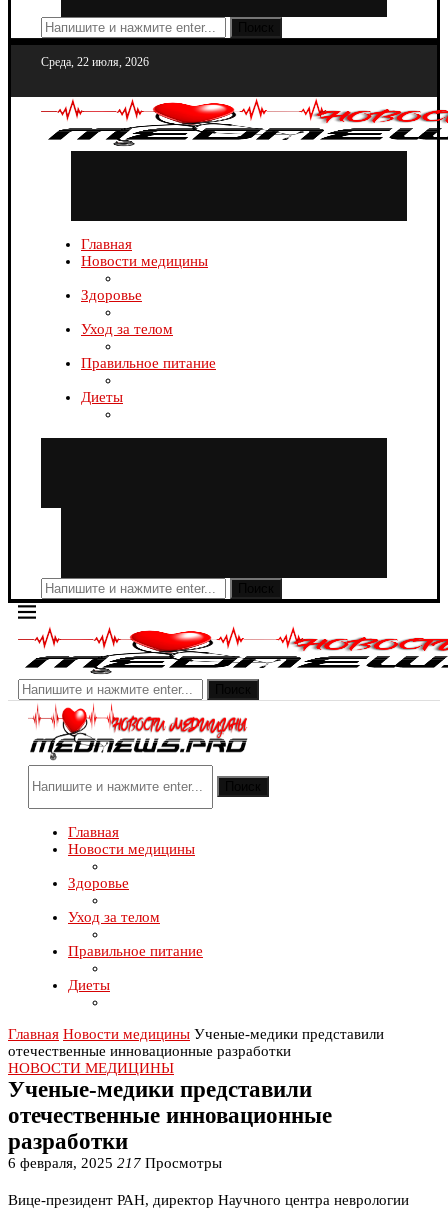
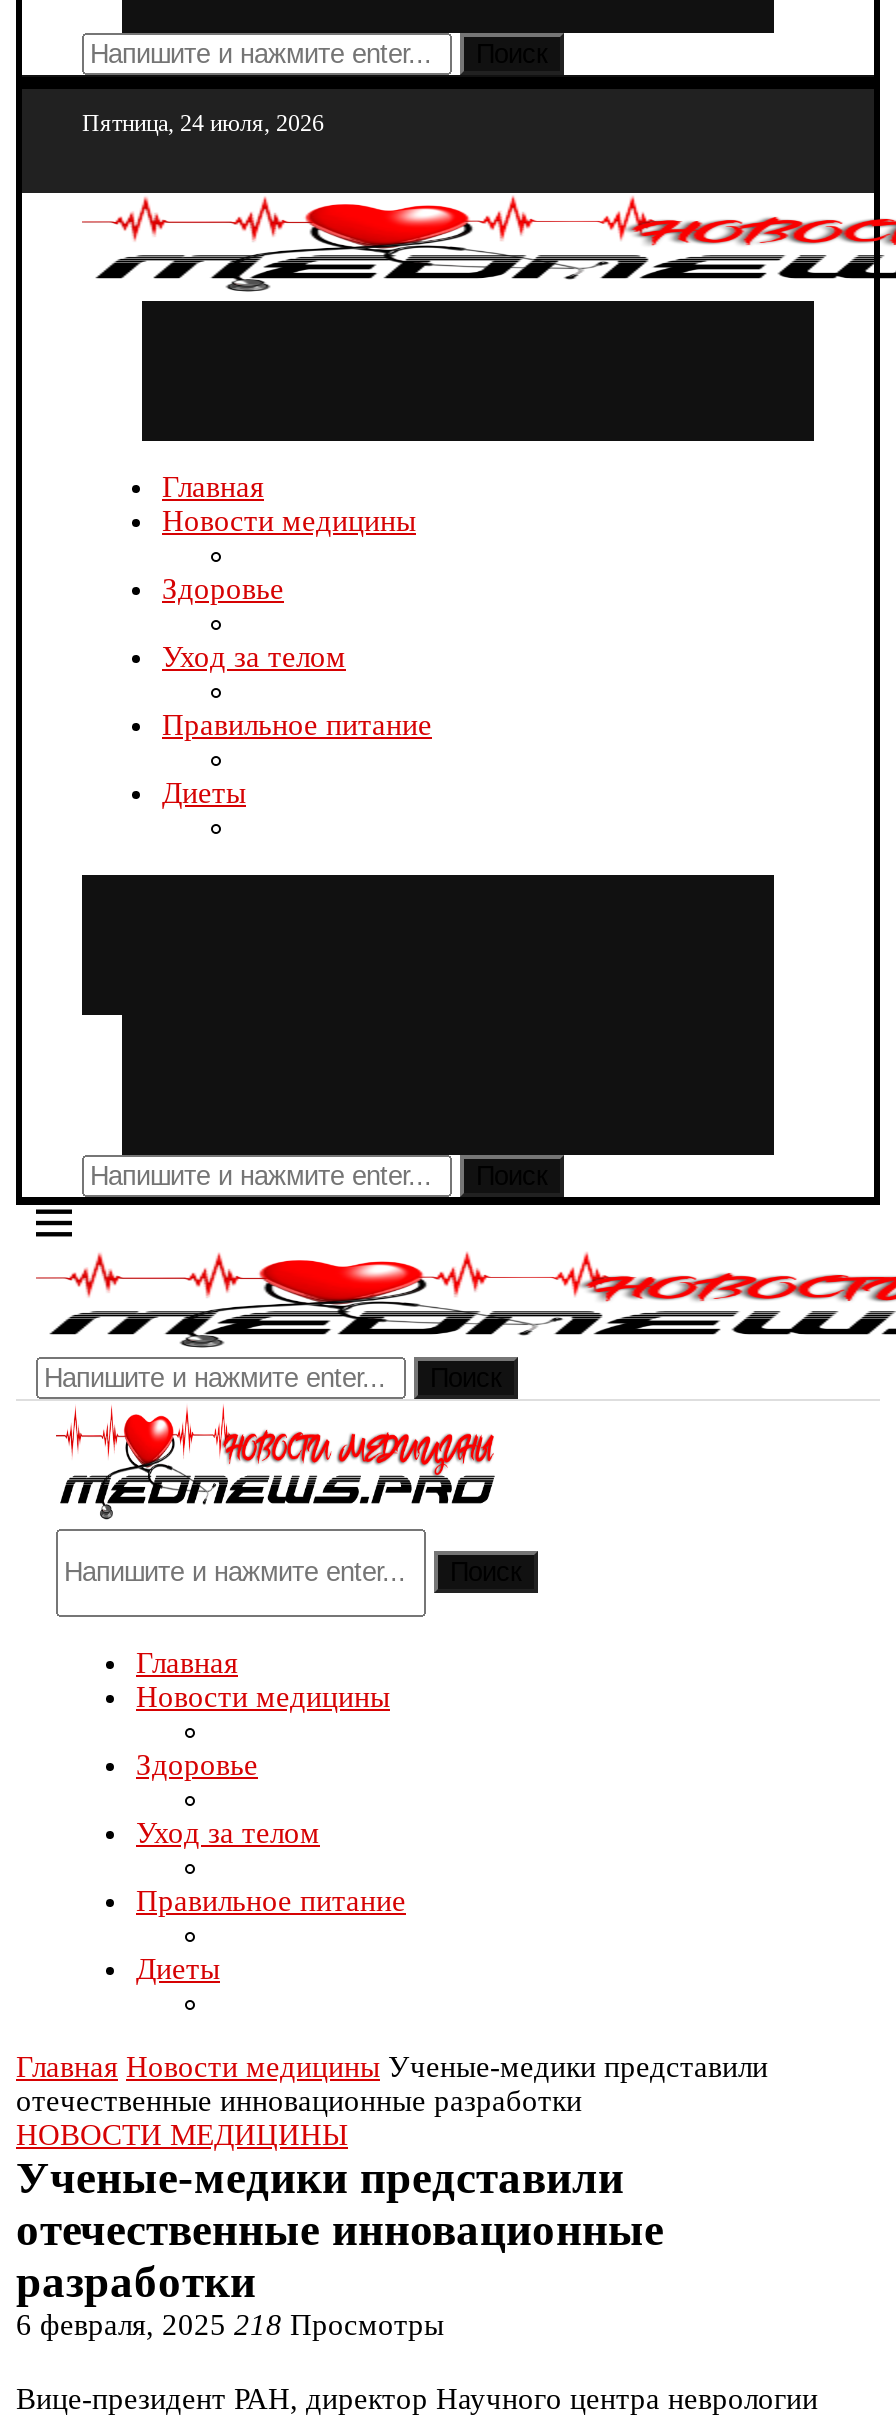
[41,55,149,69] Среда, 22 июля, 2026 -> [82,109,324,137] Пятница, 24 июля, 2026
[8,1155,222,1171] 6 февраля, 2025 217 Просмотры -> [16,2309,444,2341] 6 февраля, 2025 218 Просмотры

